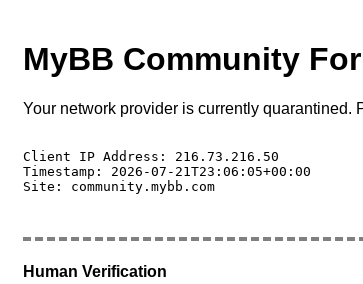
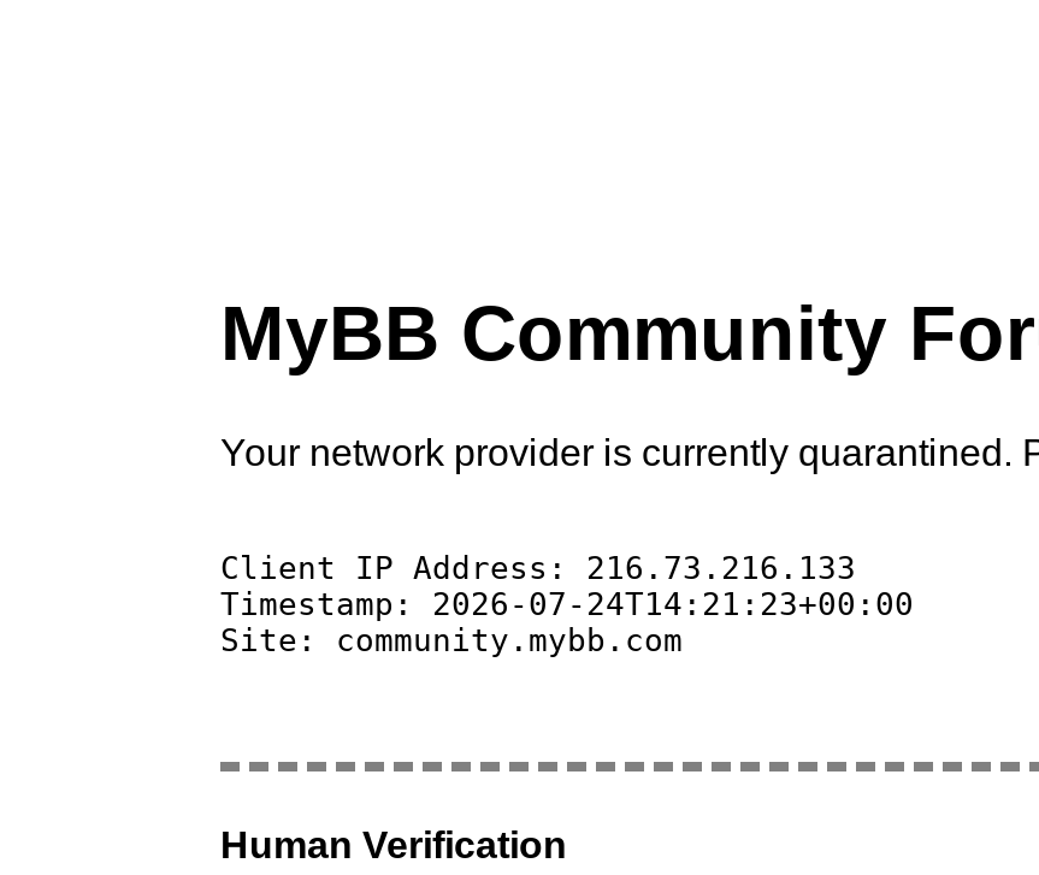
[23,149,287,164] Client IP Address: 216.73.216.50 -> [220,550,875,586] Client IP Address: 216.73.216.133
[23,164,311,179] Timestamp: 2026-07-21T23:06:05+00:00 -> [220,586,914,622] Timestamp: 2026-07-24T14:21:23+00:00

